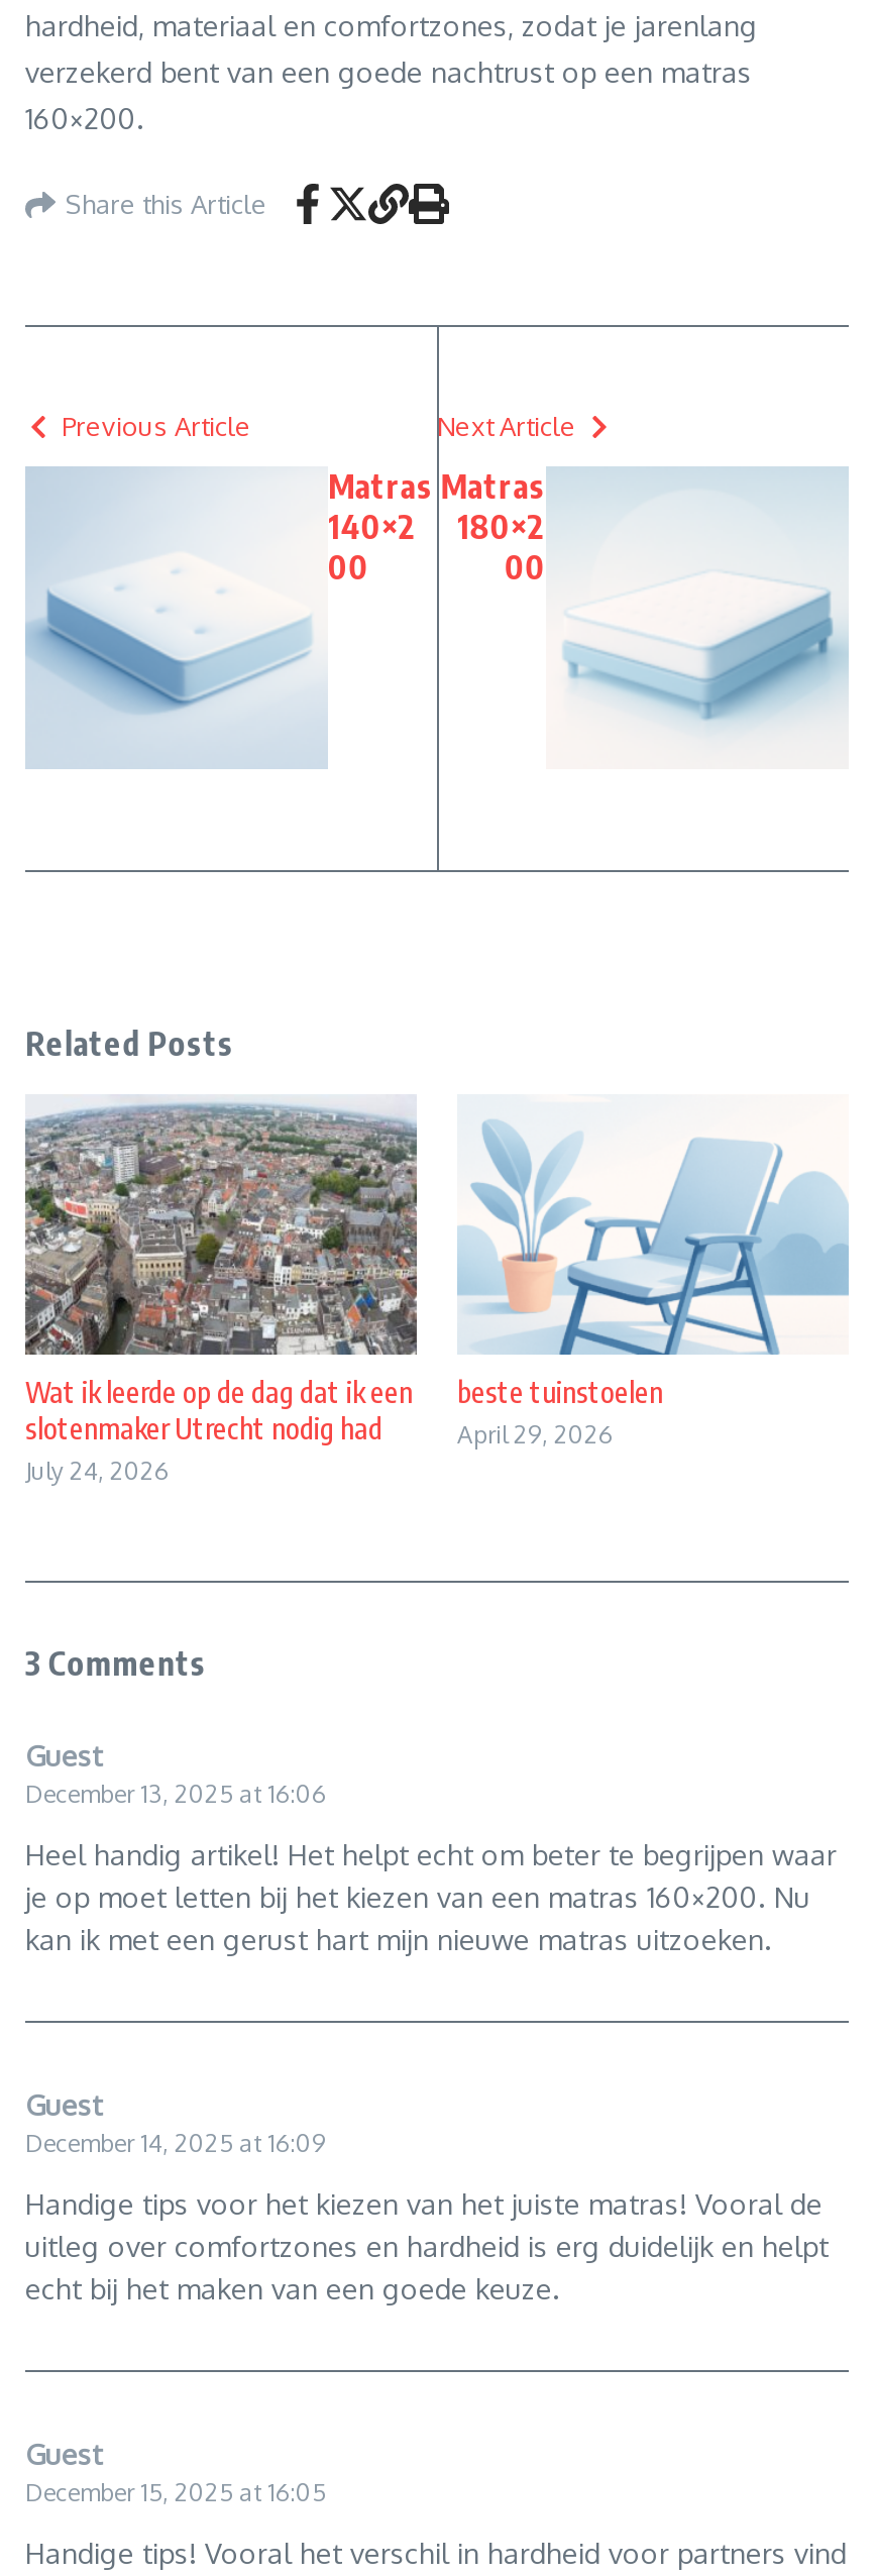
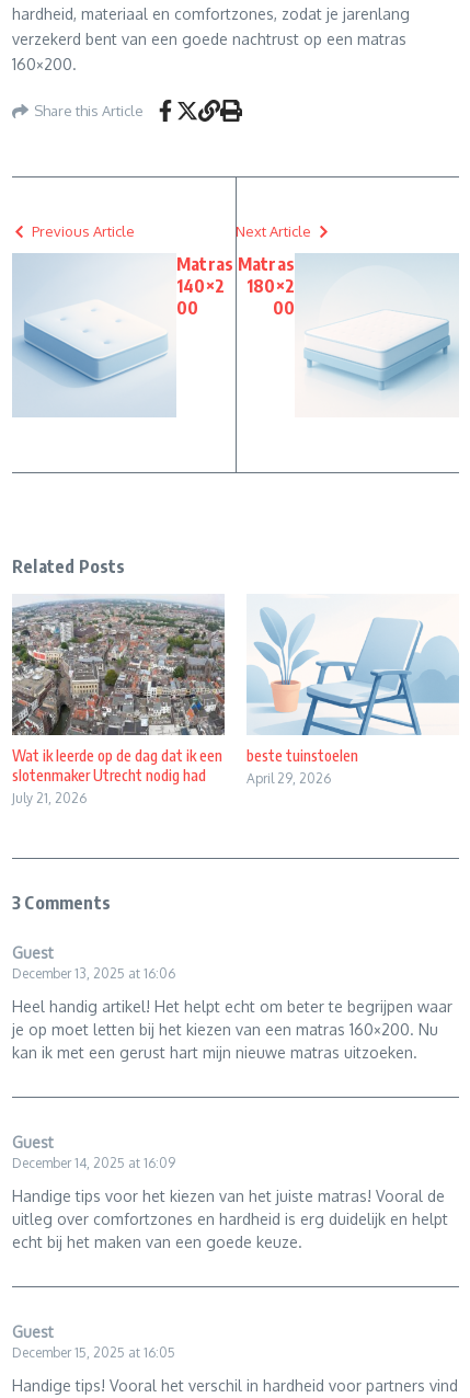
[25,1456,169,1486] July 24, 2026 -> [12,790,87,807] July 21, 2026

